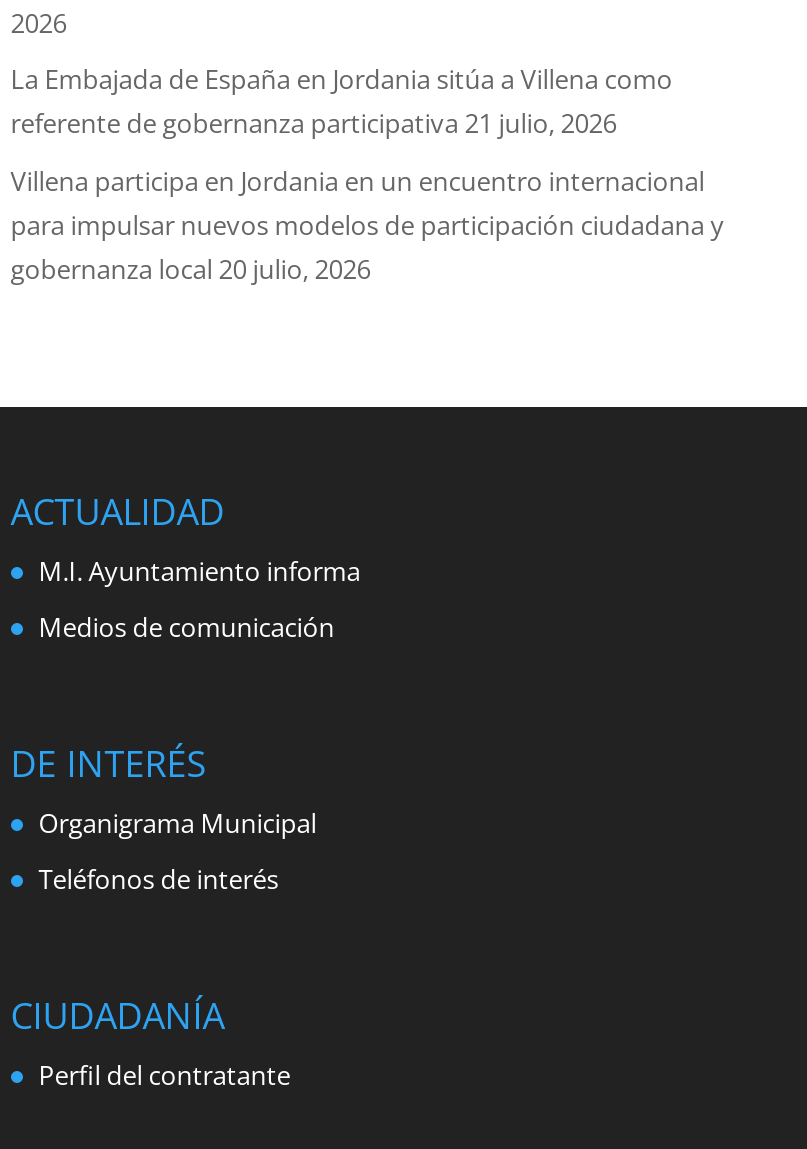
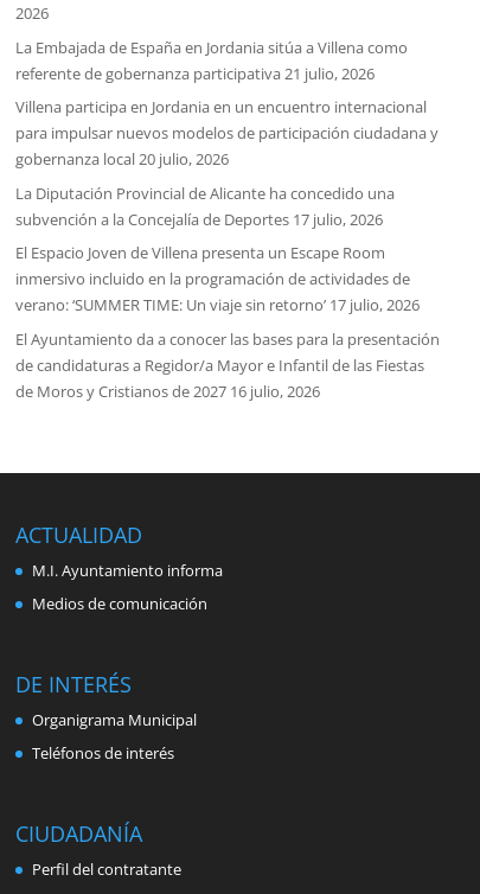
none -> [15,182,439,401] La Diputación Provincial de Alicante ha concedido una | subvención a la Concejalía de Deportes 17 julio, 2026 | El Espacio Joven de Villena presenta un Escape Room | inmersivo incluido en la programación de actividades de | verano: ‘SUMMER TIME: Un viaje sin retorno’ 17 julio, 2026 | El Ayuntamiento da a conocer las bases para la presentación | de candidaturas a Regidor/a Mayor e Infantil de las Fiestas | de Moros y Cristianos de 2027 16 julio, 2026

